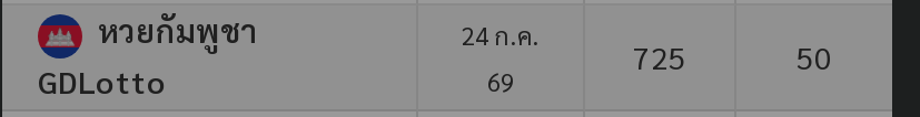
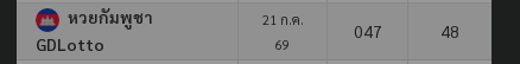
[462,18,540,51] 24 ก.ค. -> [262,10,303,28] 21 ก.ค.
[633,36,686,76] 725 -> [353,20,382,41] 047
[797,36,832,76] 50 -> [440,20,459,41] 48

